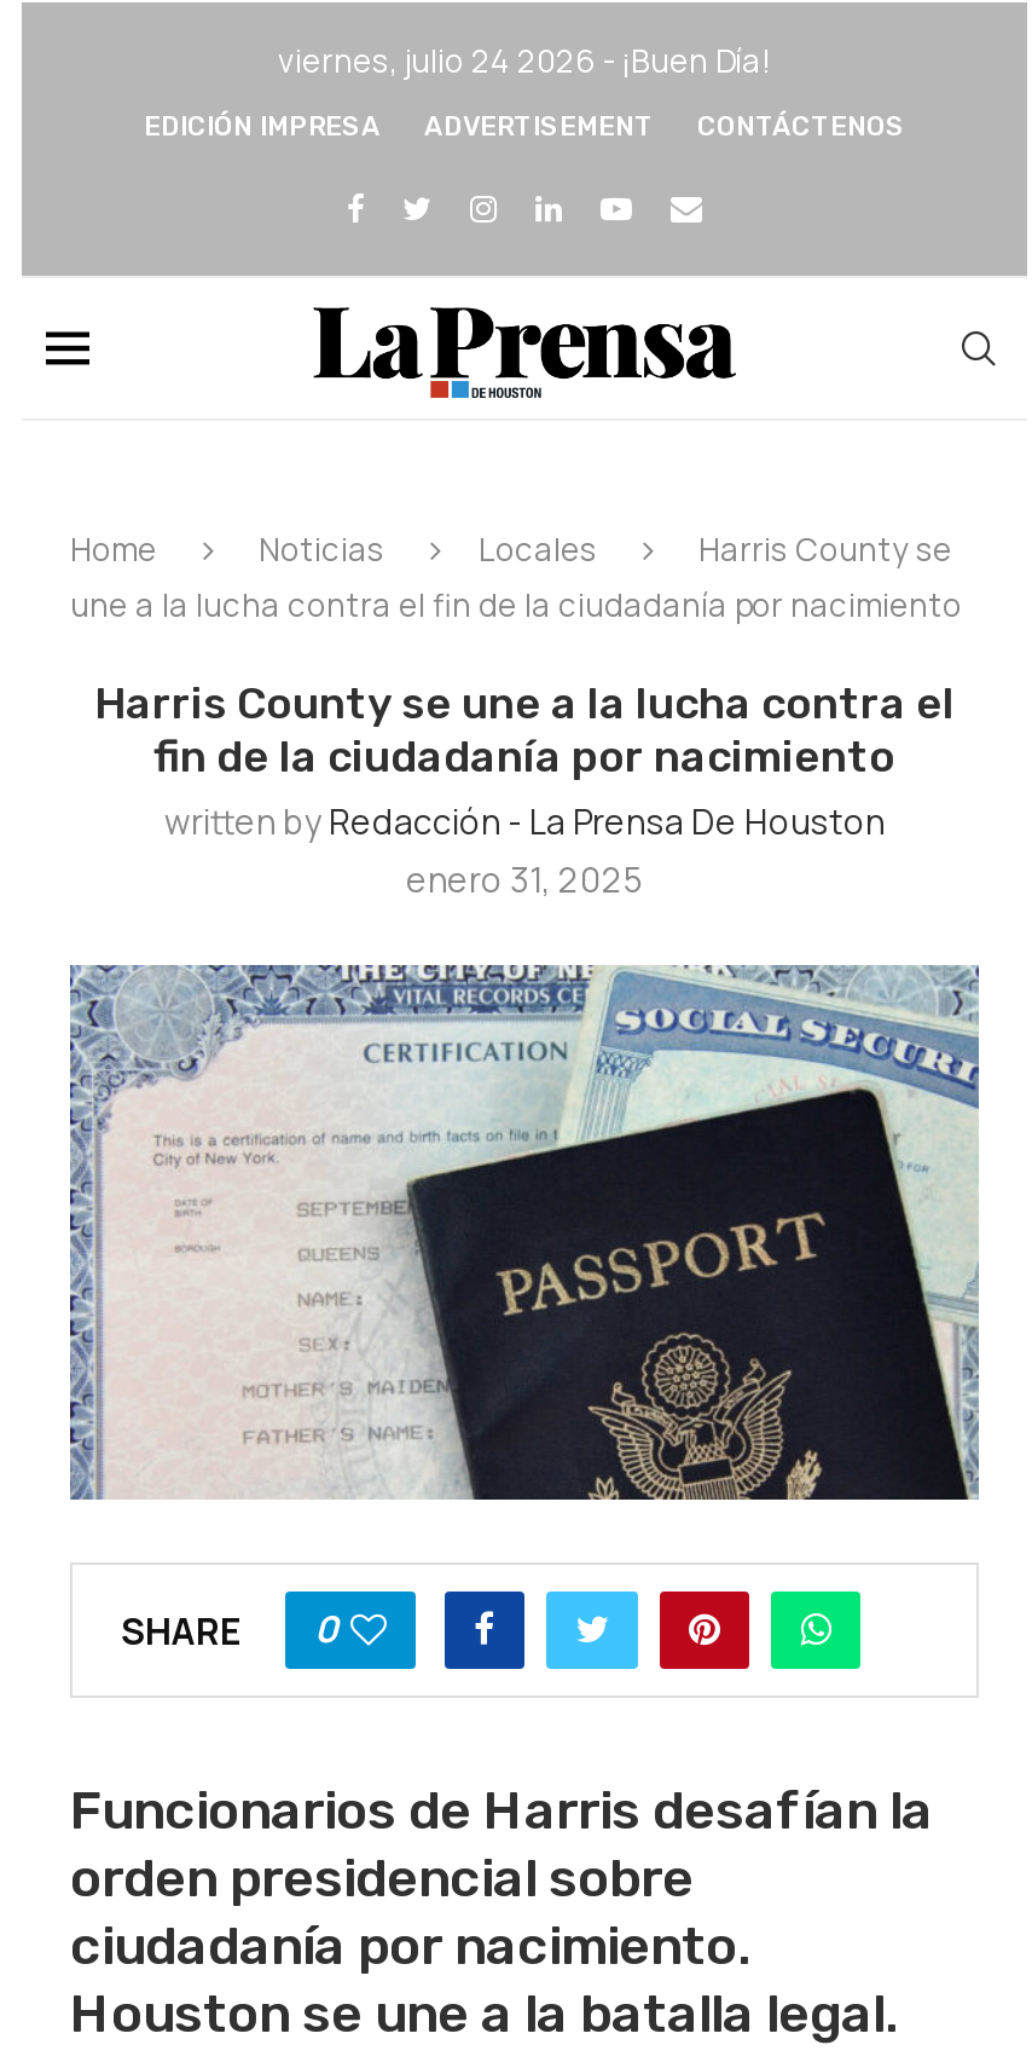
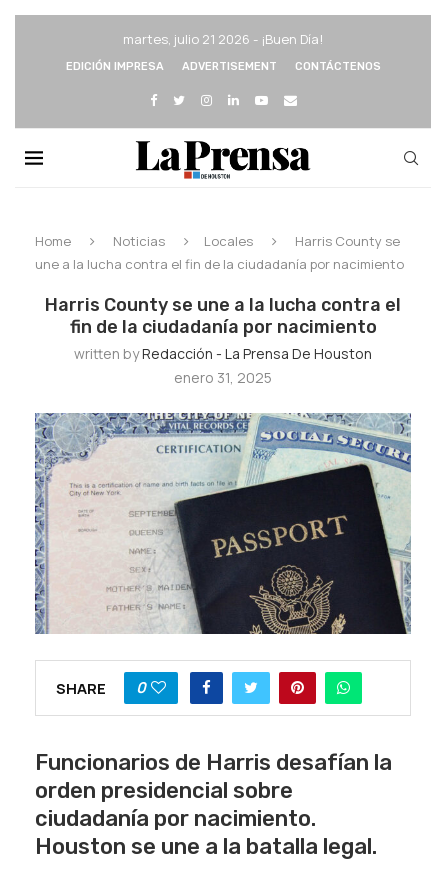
[278,39,771,82] viernes, julio 24 2026 - ¡Buen Día! -> [123,30,323,48] martes, julio 21 2026 - ¡Buen Día!

